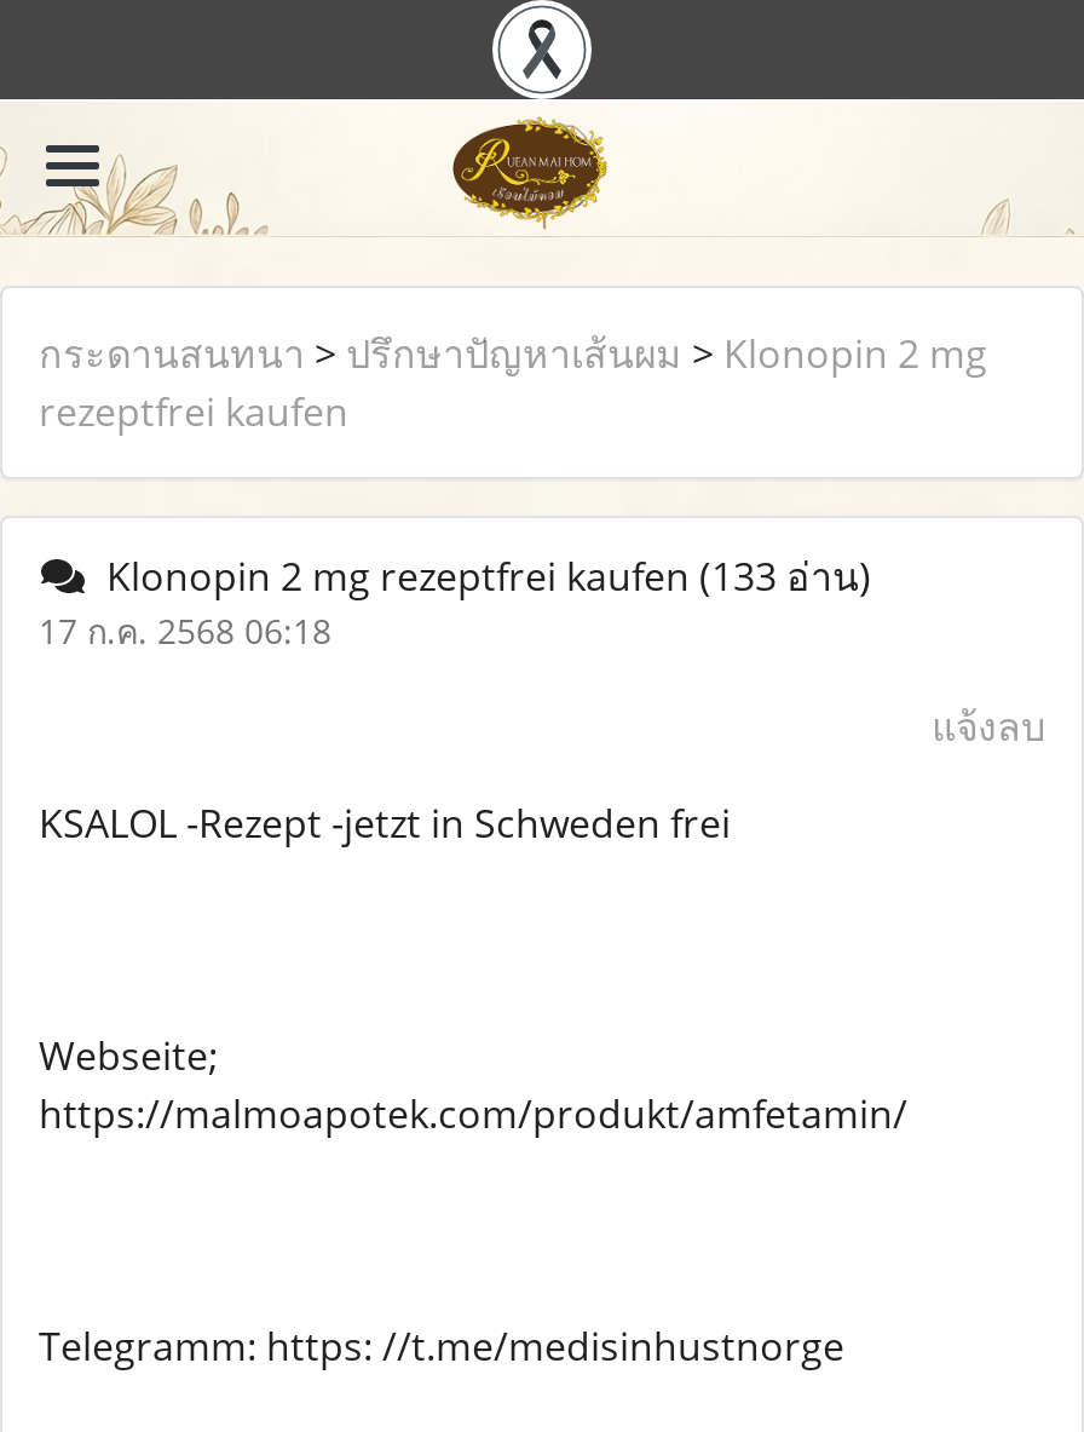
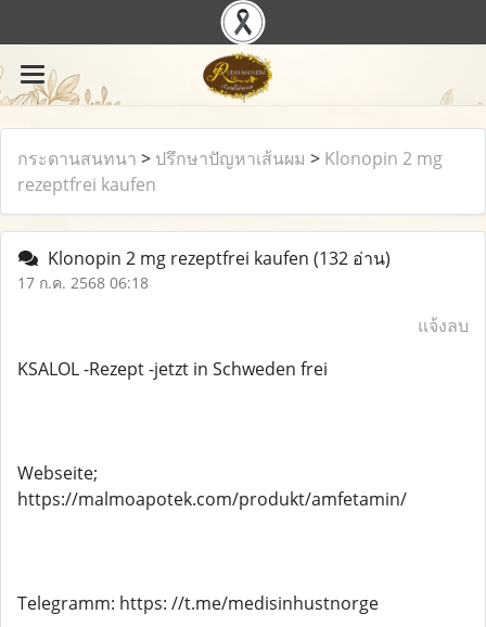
[87,550,871,603] Klonopin 2 mg rezeptfrei kaufen (133 อ่าน) -> [39,246,391,270] Klonopin 2 mg rezeptfrei kaufen (132 อ่าน)

